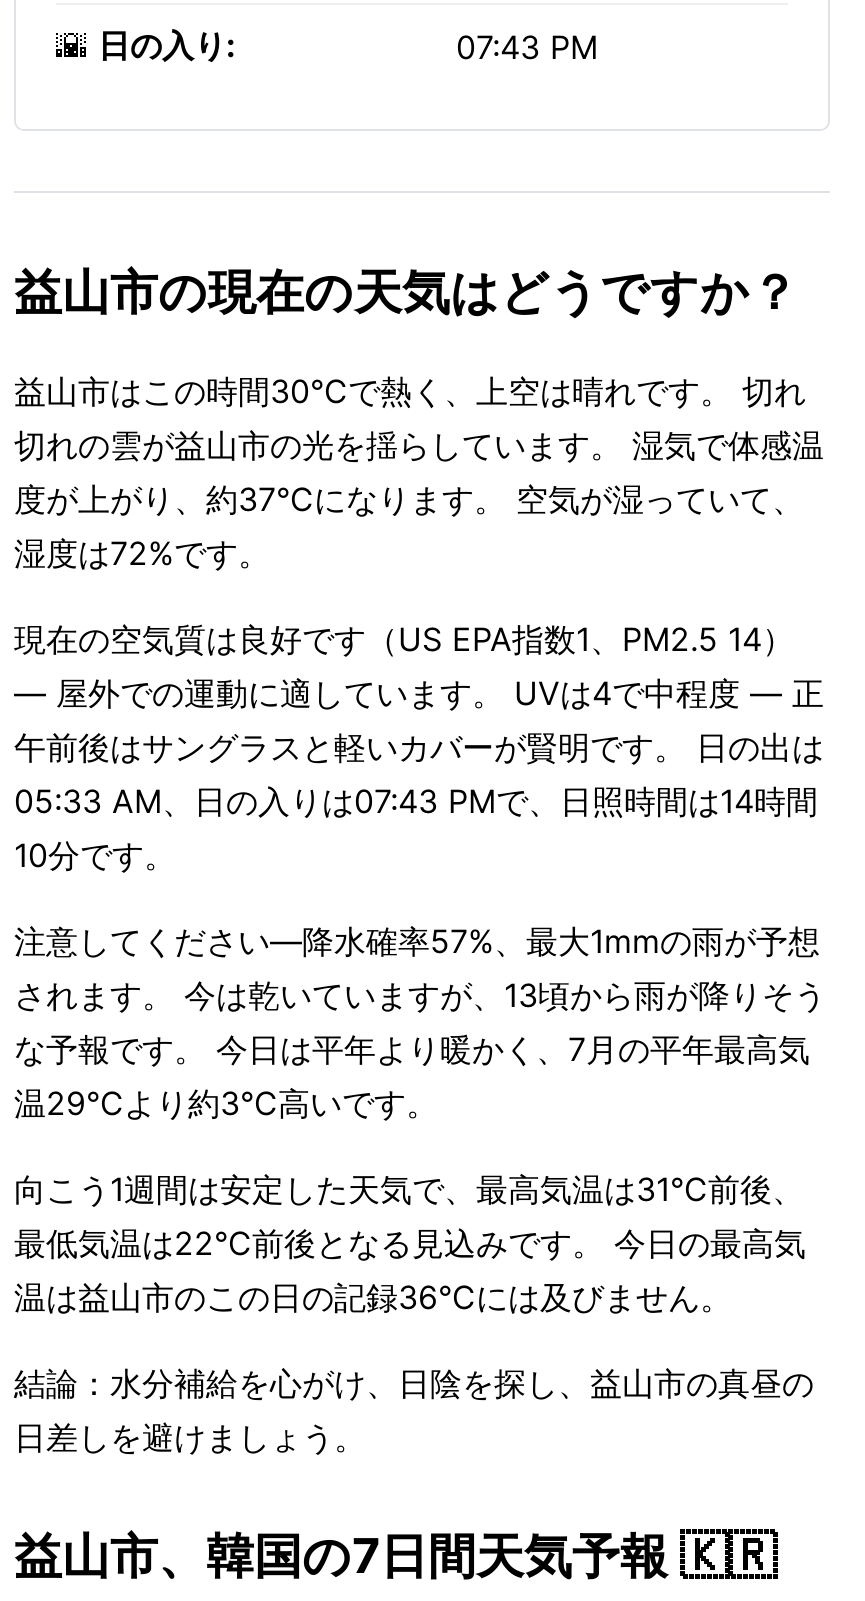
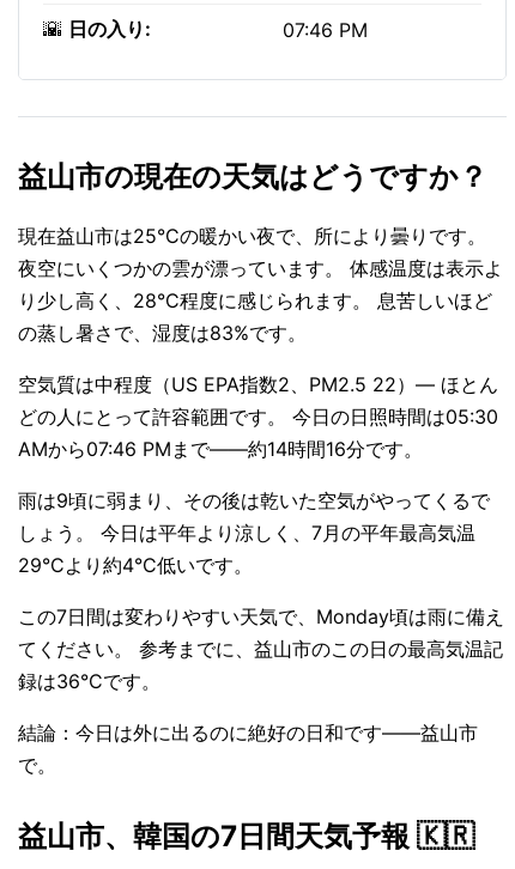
[456,27,598,67] 07:43 PM -> [283,18,368,42] 07:46 PM
[14,371,824,573] 益山市はこの時間30°Cで熱く、上空は晴れです。 切れ | 切れの雲が益山市の光を揺らしています。 湿気で体感温 | 度が上がり、約37°Cになります。 空気が湿っていて、 | 湿度は72%です。 -> [18,224,503,345] 現在益山市は25°Cの暖かい夜で、所により曇りです。 | 夜空にいくつかの雲が漂っています。 体感温度は表示よ | り少し高く、28°C程度に感じられます。 息苦しいほど | の蒸し暑さで、湿度は83%です。
[14,619,824,875] 現在の空気質は良好です（US EPA指数1、PM2.5 14） | — 屋外での運動に適しています。 UVは4で中程度 — 正 | 午前後はサングラスと軽いカバーが賢明です。 日の出は | 05:33 AM、日の入りは07:43 PMで、日照時間は14時間 | 10分です。 -> [18,372,498,461] 空気質は中程度（US EPA指数2、PM2.5 22）— ほとん | どの人にとって許容範囲です。 今日の日照時間は05:30 | AMから07:46 PMまで——約14時間16分です。
[14,921,826,1123] 注意してください—降水確率57%、最大1mmの雨が予想 | されます。 今は乾いていますが、13頃から雨が降りそう | な予報です。 今日は平年より暖かく、7月の平年最高気 | 温29°Cより約3°C高いです。 -> [18,488,490,577] 雨は9頃に弱まり、その後は乾いた空気がやってくるで | しょう。 今日は平年より涼しく、7月の平年最高気温 | 29°Cより約4°C低いです。
[14,1169,806,1317] 向こう1週間は安定した天気で、最高気温は31°C前後、 | 最低気温は22°C前後となる見込みです。 今日の最高気 | 温は益山市のこの日の記録36°Cには及びません。 -> [18,604,504,693] この7日間は変わりやすい天気で、Monday頃は雨に備え | てください。 参考までに、益山市のこの日の最高気温記 | 録は36°Cです。
[14,1363,814,1457] 結論：水分補給を心がけ、日陰を探し、益山市の真昼の | 日差しを避けましょう。 -> [18,721,478,777] 結論：今日は外に出るのに絶好の日和です——益山市 | で。

